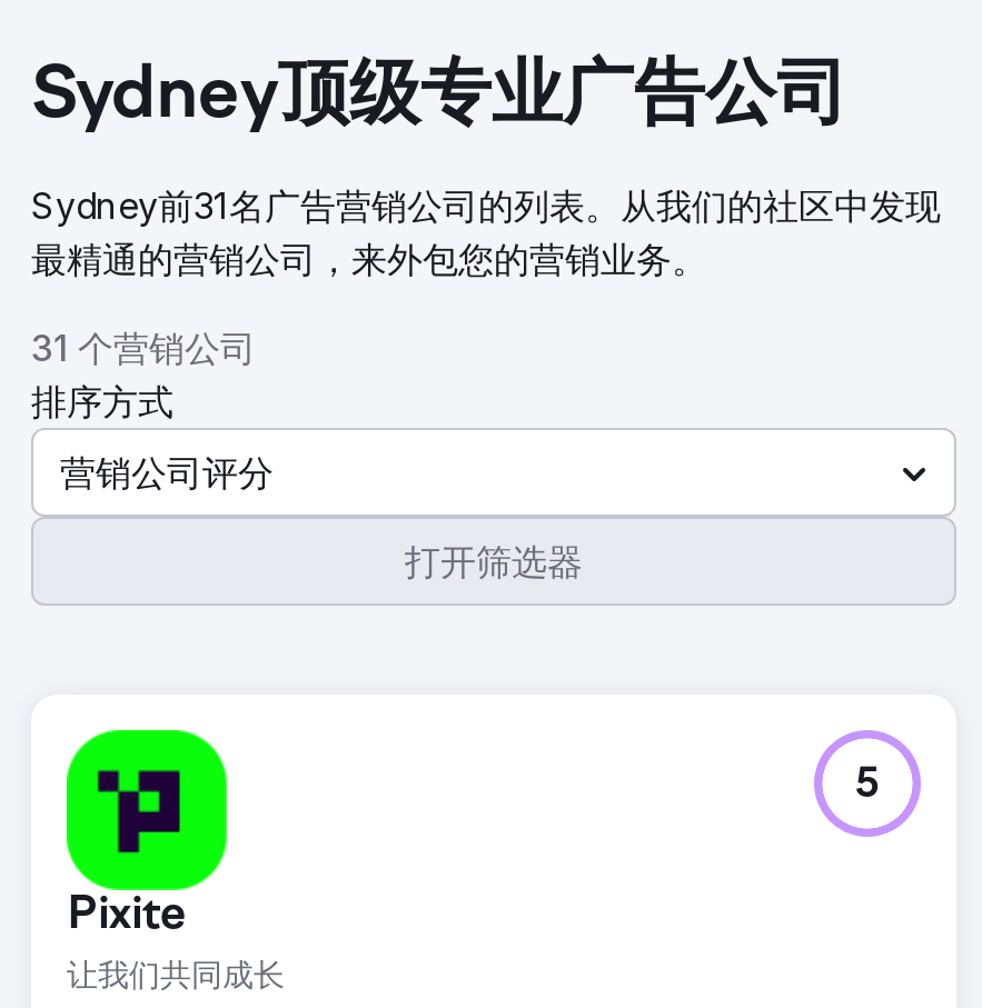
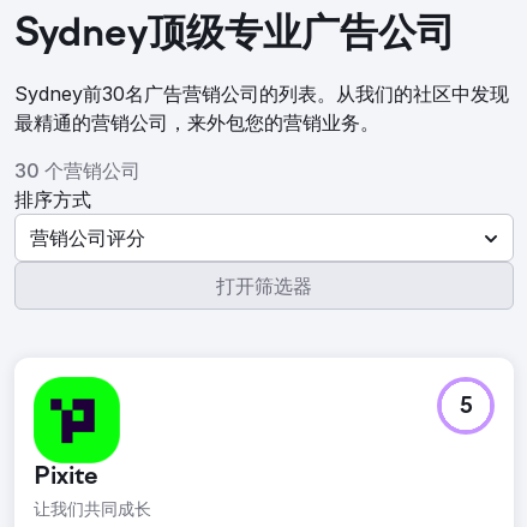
[31,183,941,228] Sydney前31名广告营销公司的列表。从我们的社区中发现 -> [14,82,509,106] Sydney前30名广告营销公司的列表。从我们的社区中发现
[31,326,256,370] 31 个营销公司 -> [14,158,140,182] 30 个营销公司

